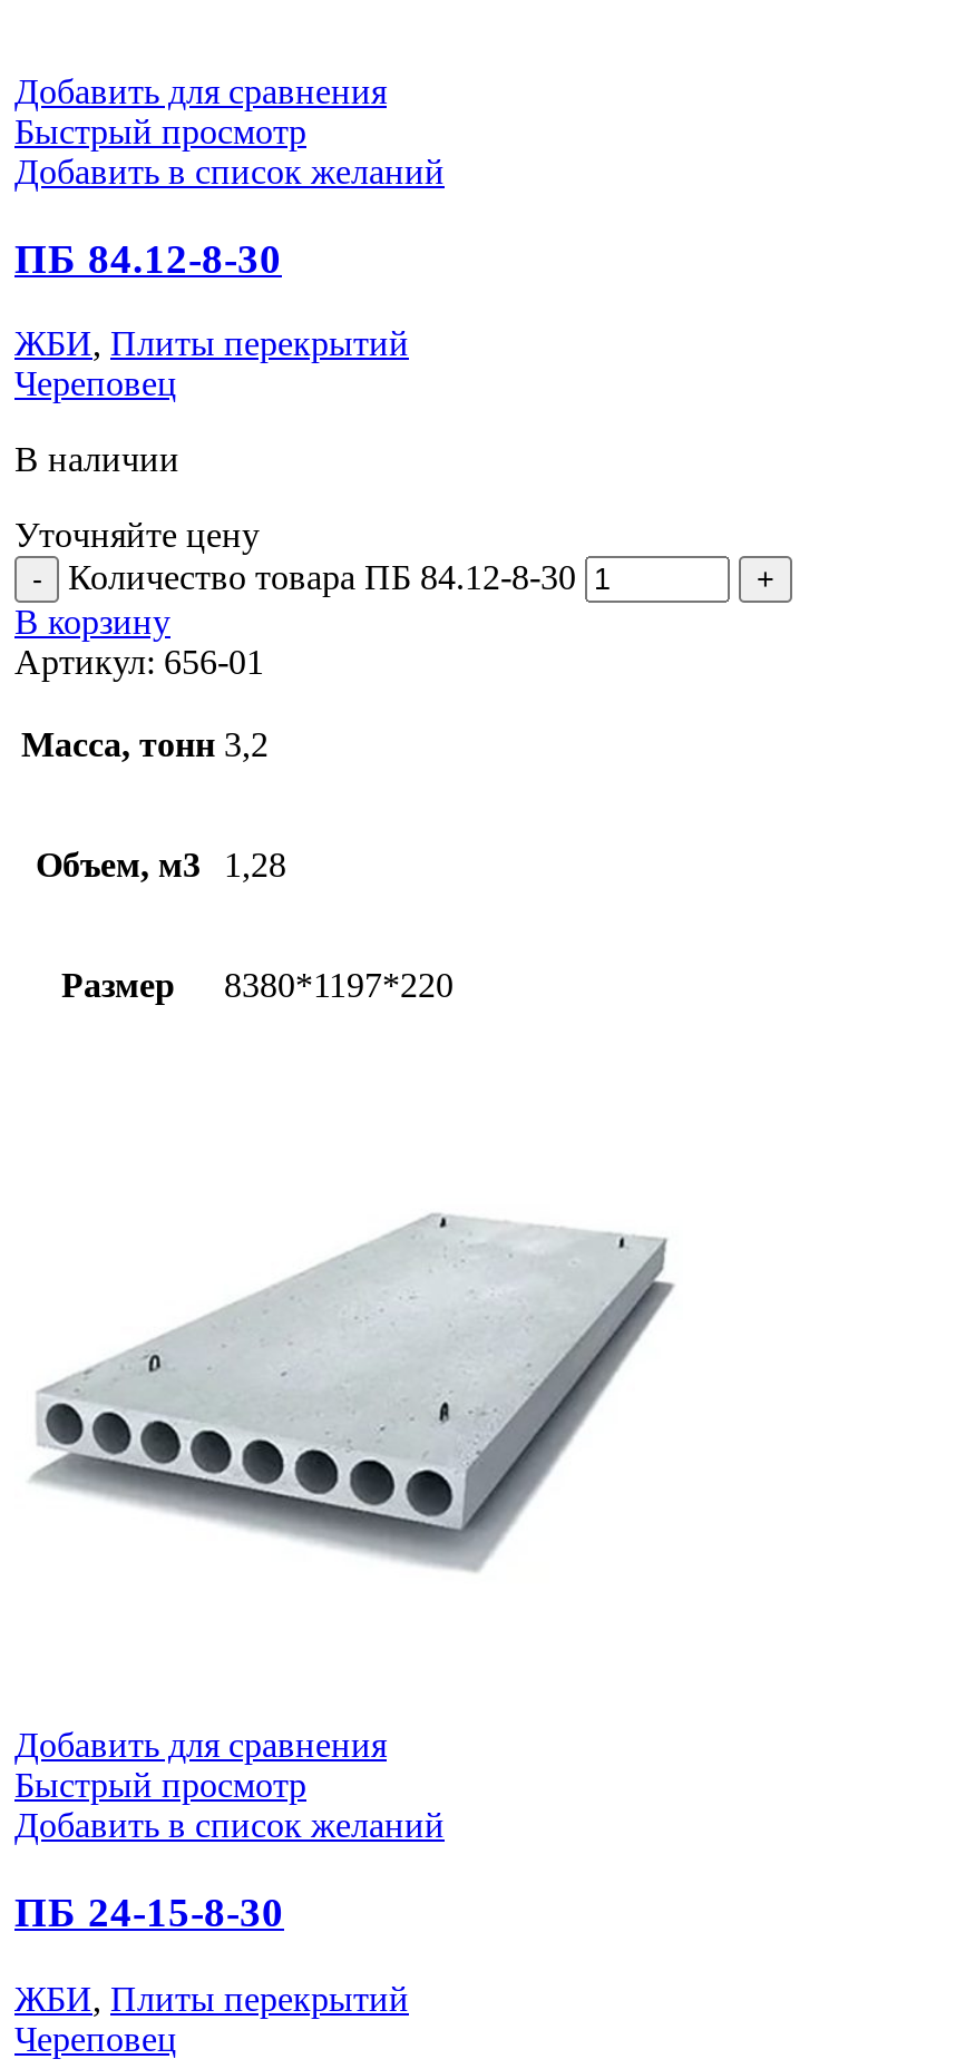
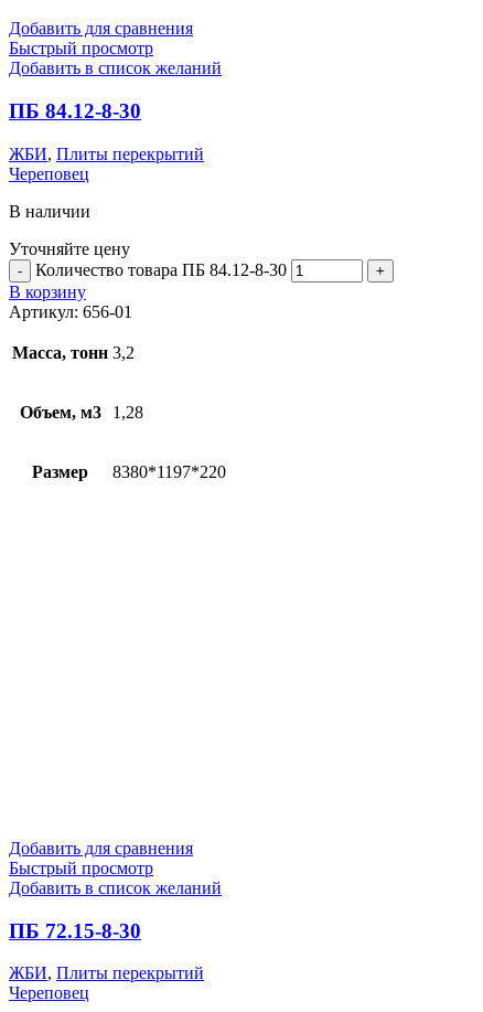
[28,1212,676,1573] [image] -> none
[14,1889,284,1936] ПБ 24-15-8-30 -> [9,919,141,942] ПБ 72.15-8-30

